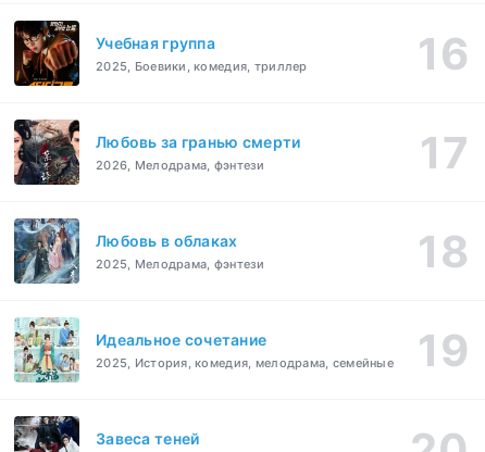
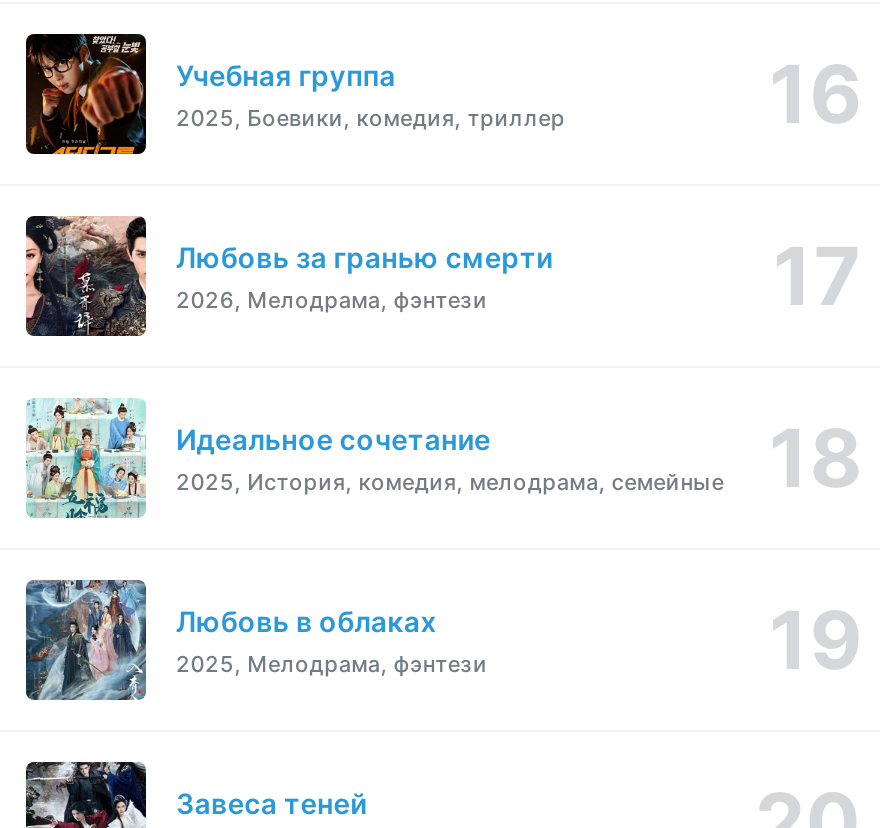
moved [13,216,265,286] -> [24,576,487,704]: [image] | Любовь в облаках | 2025, Мелодрама, фэнтези
moved [14,317,394,381] -> [26,400,724,516]: [image] | Идеальное сочетание | 2025, История, комедия, мелодрама, семейные

